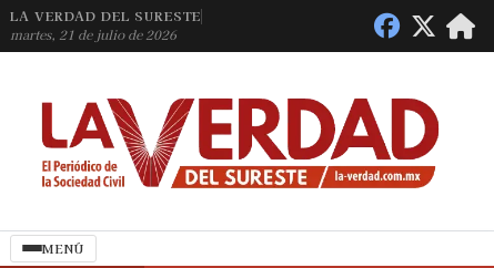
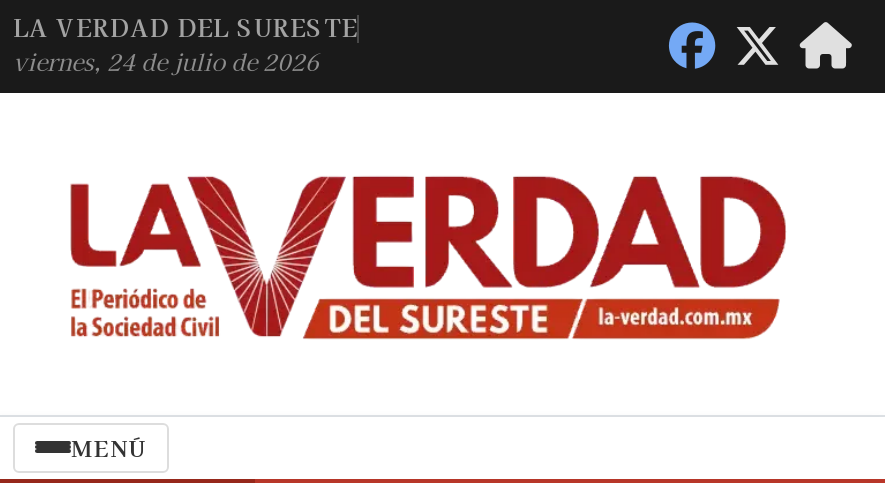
[10,26,177,44] martes, 21 de julio de 2026 -> [13,46,319,78] viernes, 24 de julio de 2026

